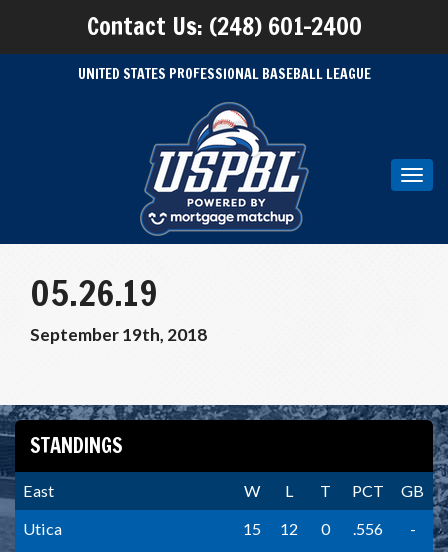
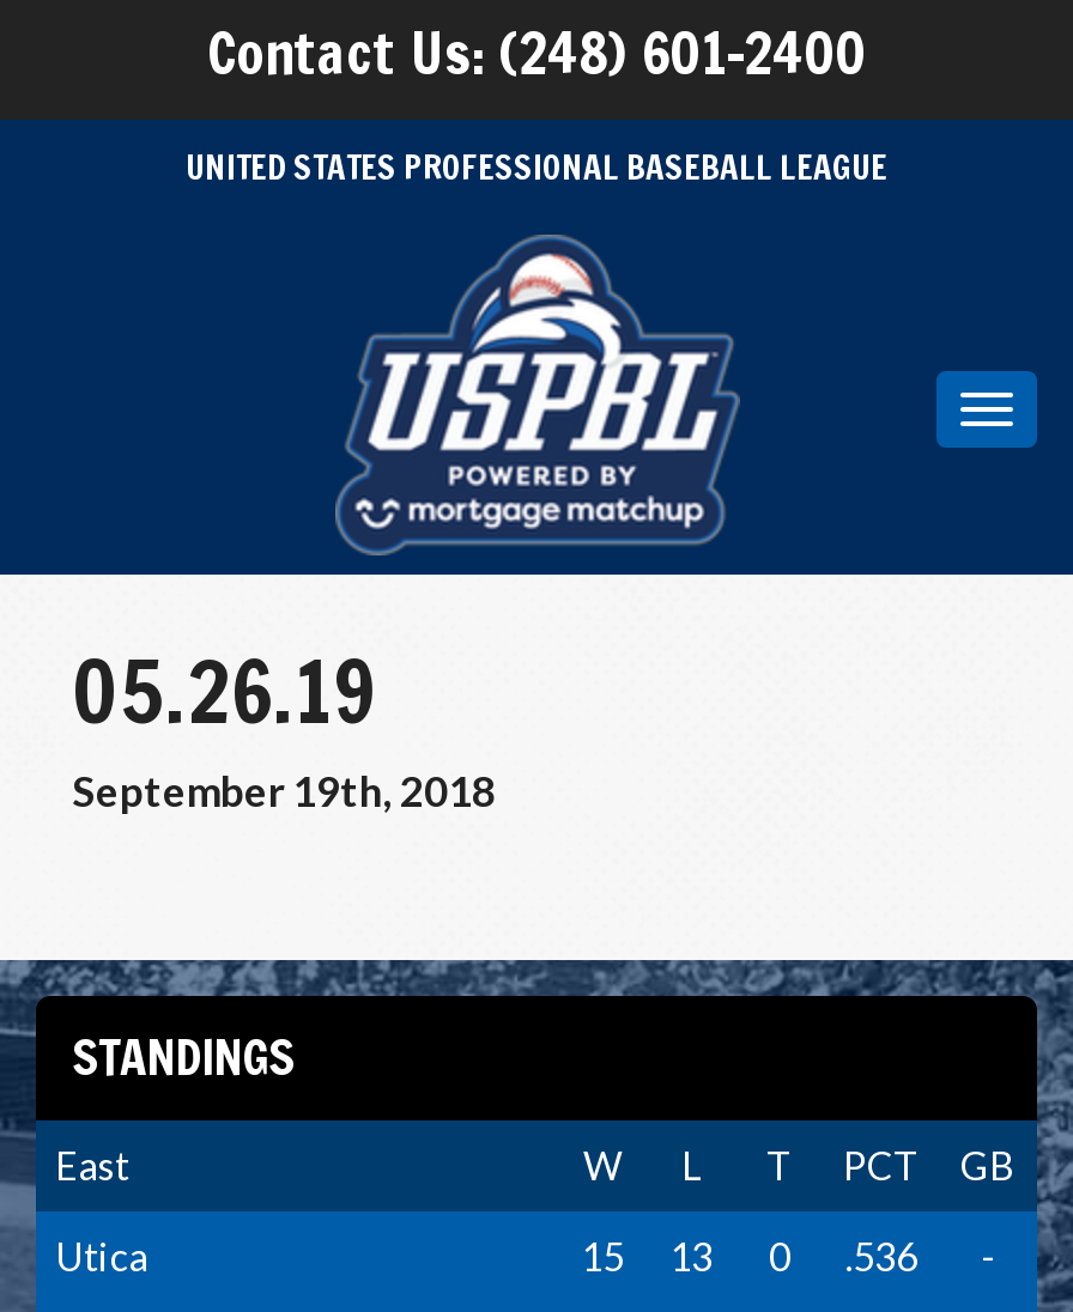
[279,519,297,538] 12 -> [669,1233,713,1278] 13
[353,519,383,538] .556 -> [845,1233,917,1278] .536

